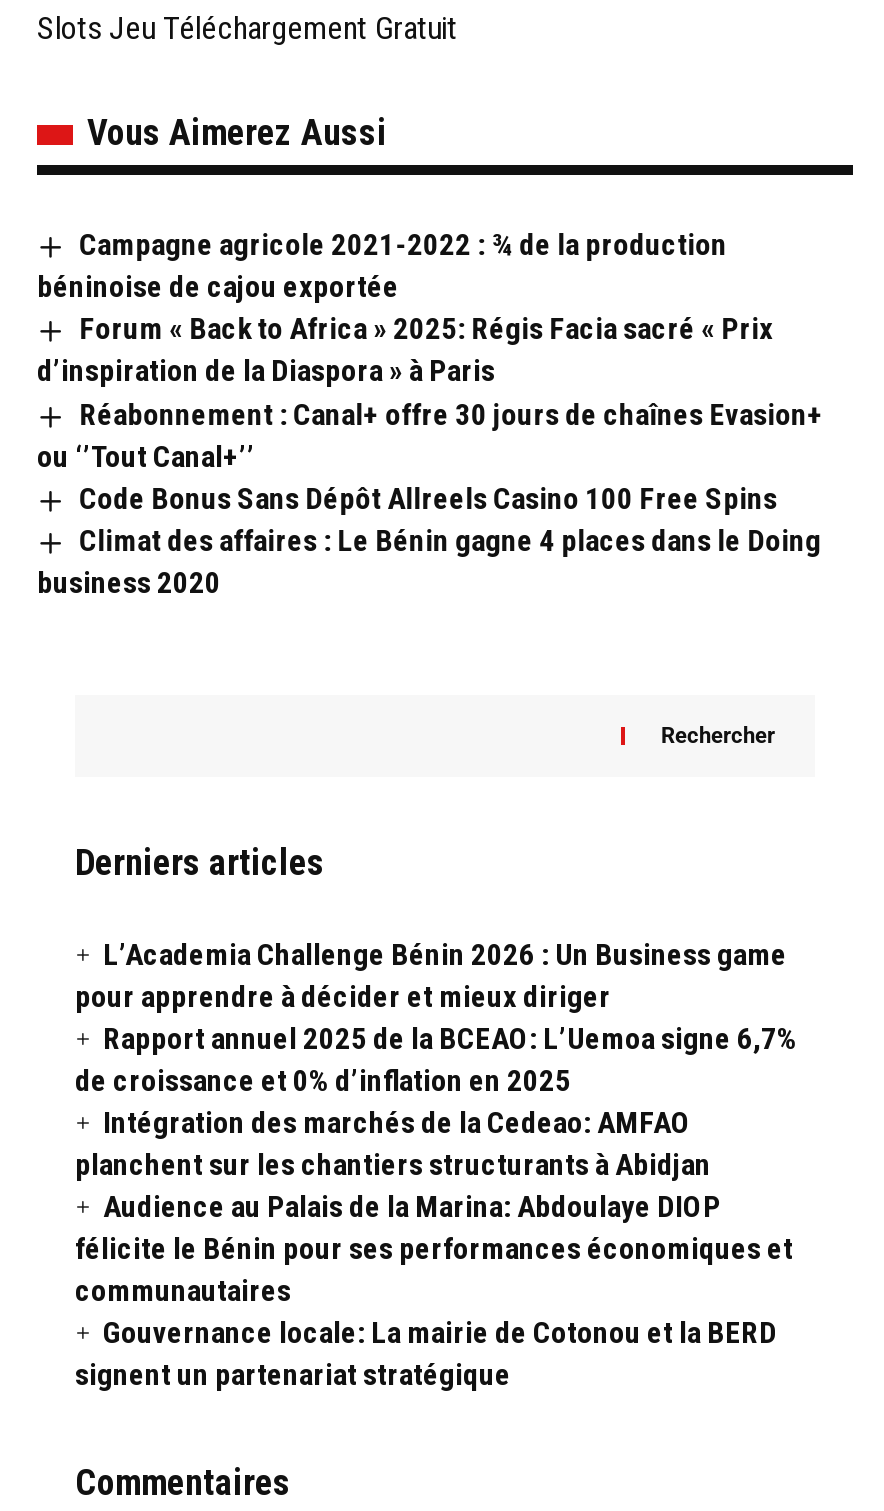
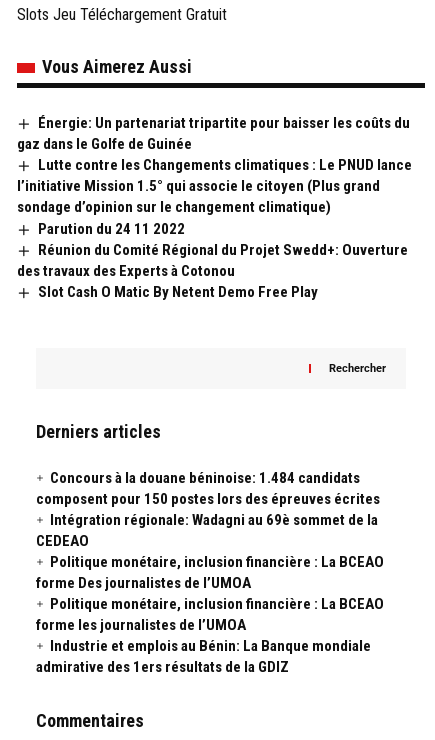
[37,228,823,600] Campagne agricole 2021-2022 : ¾ de la production | béninoise de cajou exportée | Forum « Back to Africa » 2025: Régis Facia sacré « Prix | d’inspiration de la Diaspora » à Paris | Réabonnement : Canal+ offre 30 jours de chaînes Evasion+ | ou ‘’Tout Canal+’’ | Code Bonus Sans Dépôt Allreels Casino 100 Free Spins | Climat des affaires : Le Bénin gagne 4 places dans le Doing | business 2020 -> [17,114,412,301] Énergie: Un partenariat tripartite pour baisser les coûts du | gaz dans le Golfe de Guinée | Lutte contre les Changements climatiques : Le PNUD lance | l’initiative Mission 1.5° qui associe le citoyen (Plus grand | sondage d’opinion sur le changement climatique) | Parution du 24 11 2022 | Réunion du Comité Régional du Projet Swedd+: Ouverture | des travaux des Experts à Cotonou | Slot Cash O Matic By Netent Demo Free Play
[75,936,797,1392] L’Academia Challenge Bénin 2026 : Un Business game | pour apprendre à décider et mieux diriger | Rapport annuel 2025 de la BCEAO: L’Uemoa signe 6,7% | de croissance et 0% d’inflation en 2025 | Intégration des marchés de la Cedeao: AMFAO | planchent sur les chantiers structurants à Abidjan | Audience au Palais de la Marina: Abdoulaye DIOP | félicite le Bénin pour ses performances économiques et | communautaires | Gouvernance locale: La mairie de Cotonou et la BERD | signent un partenariat stratégique -> [36,469,384,676] Concours à la douane béninoise: 1.484 candidats | composent pour 150 postes lors des épreuves écrites | Intégration régionale: Wadagni au 69è sommet de la | CEDEAO | Politique monétaire, inclusion financière : La BCEAO | forme Des journalistes de l’UMOA | Politique monétaire, inclusion financière : La BCEAO | forme les journalistes de l’UMOA | Industrie et emplois au Bénin: La Banque mondiale | admirative des 1ers résultats de la GDIZ

